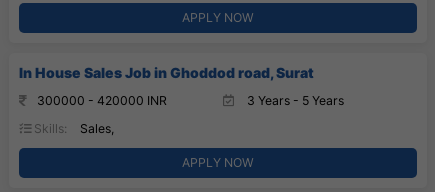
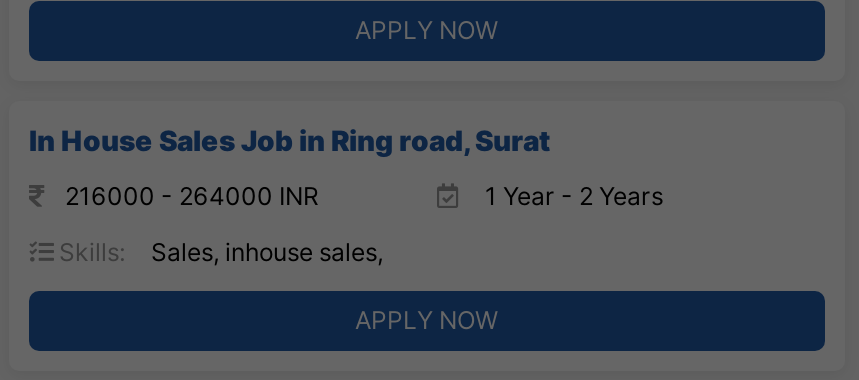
[19,64,314,81] In House Sales Job in Ghoddod road, Surat -> [29,122,551,156] In House Sales Job in Ring road, Surat
[37,93,167,108] 300000 - 420000 INR -> [65,180,319,210] 216000 - 264000 INR
[244,93,344,108] 3 Years - 5 Years -> [479,180,663,210] 1 Year - 2 Years
[77,121,114,136] Sales, -> [145,236,383,266] Sales, inhouse sales,

